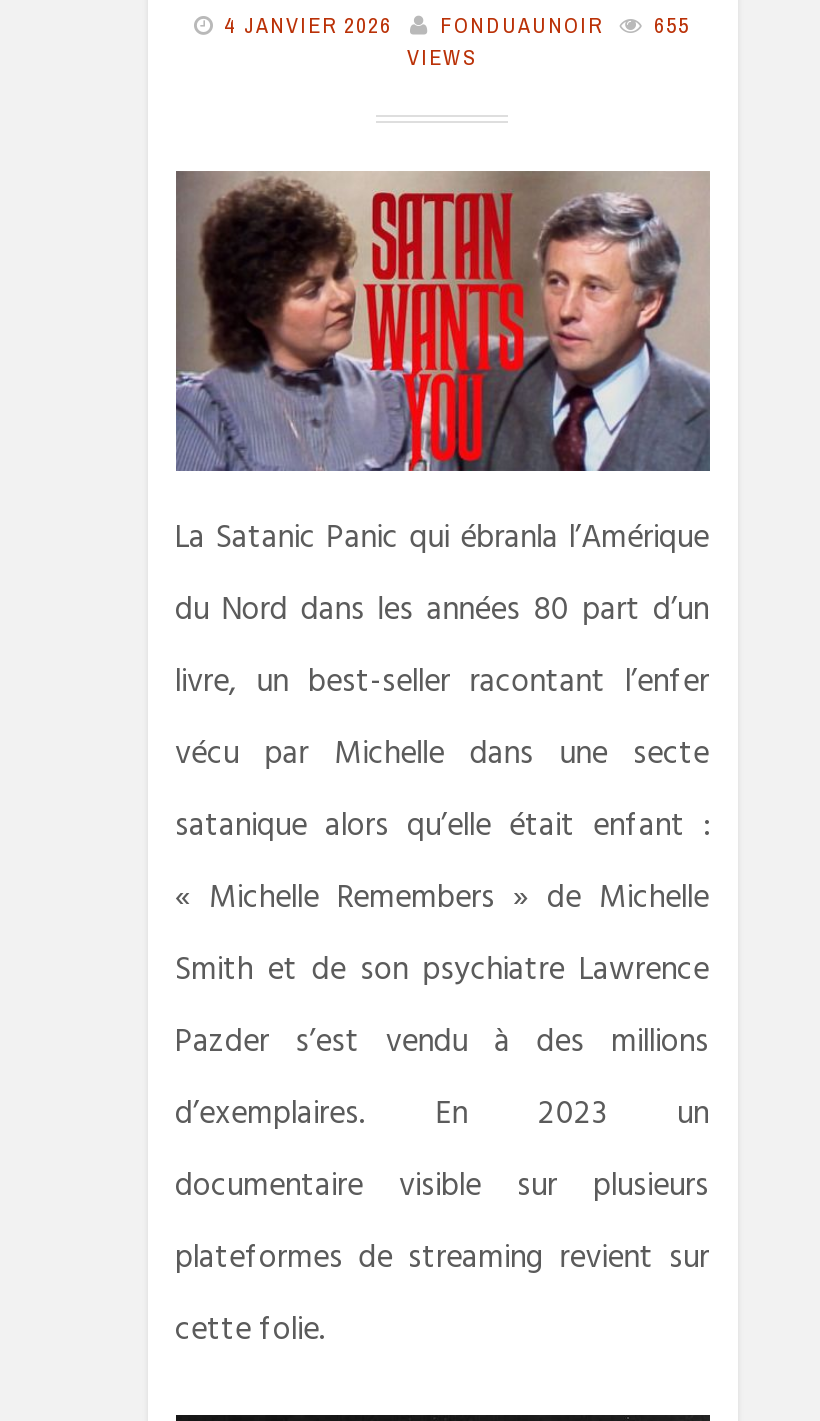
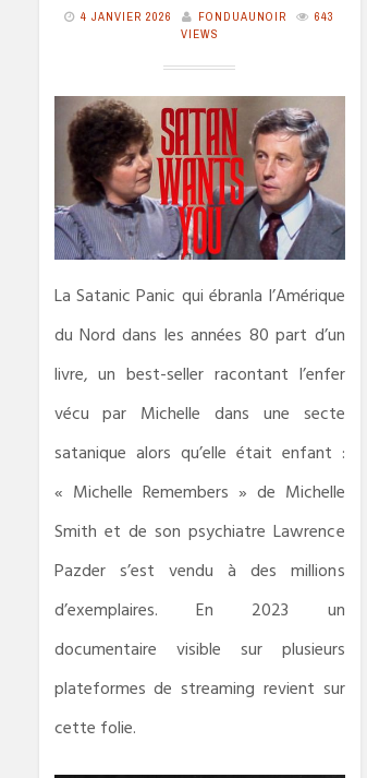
[224,11,690,39] 4 JANVIER 2026 FONDUAUNOIR 655 -> [81,9,334,24] 4 JANVIER 2026 FONDUAUNOIR 643

